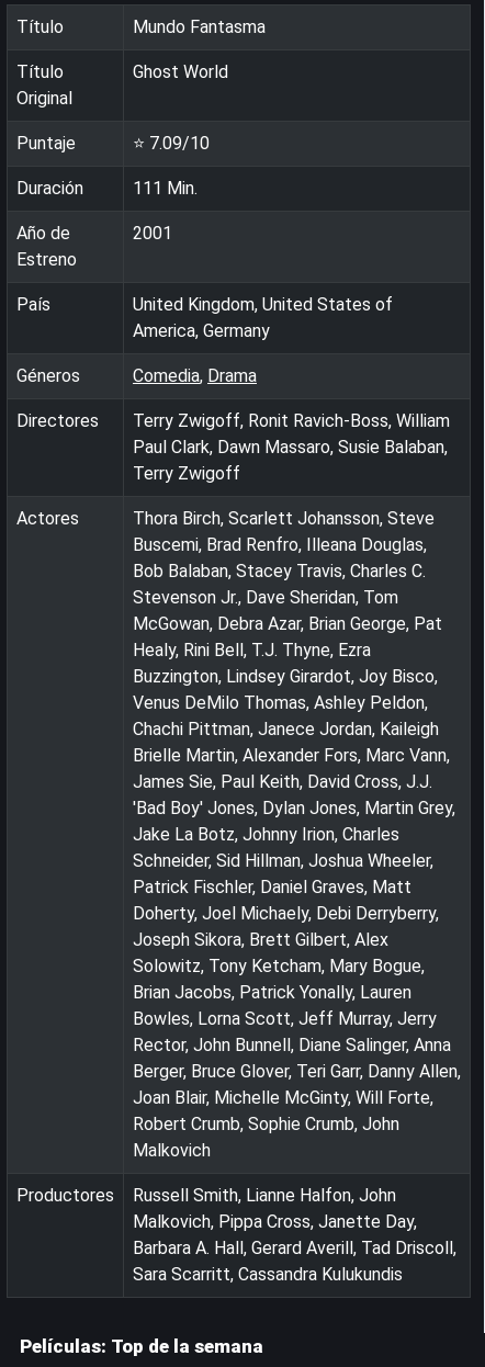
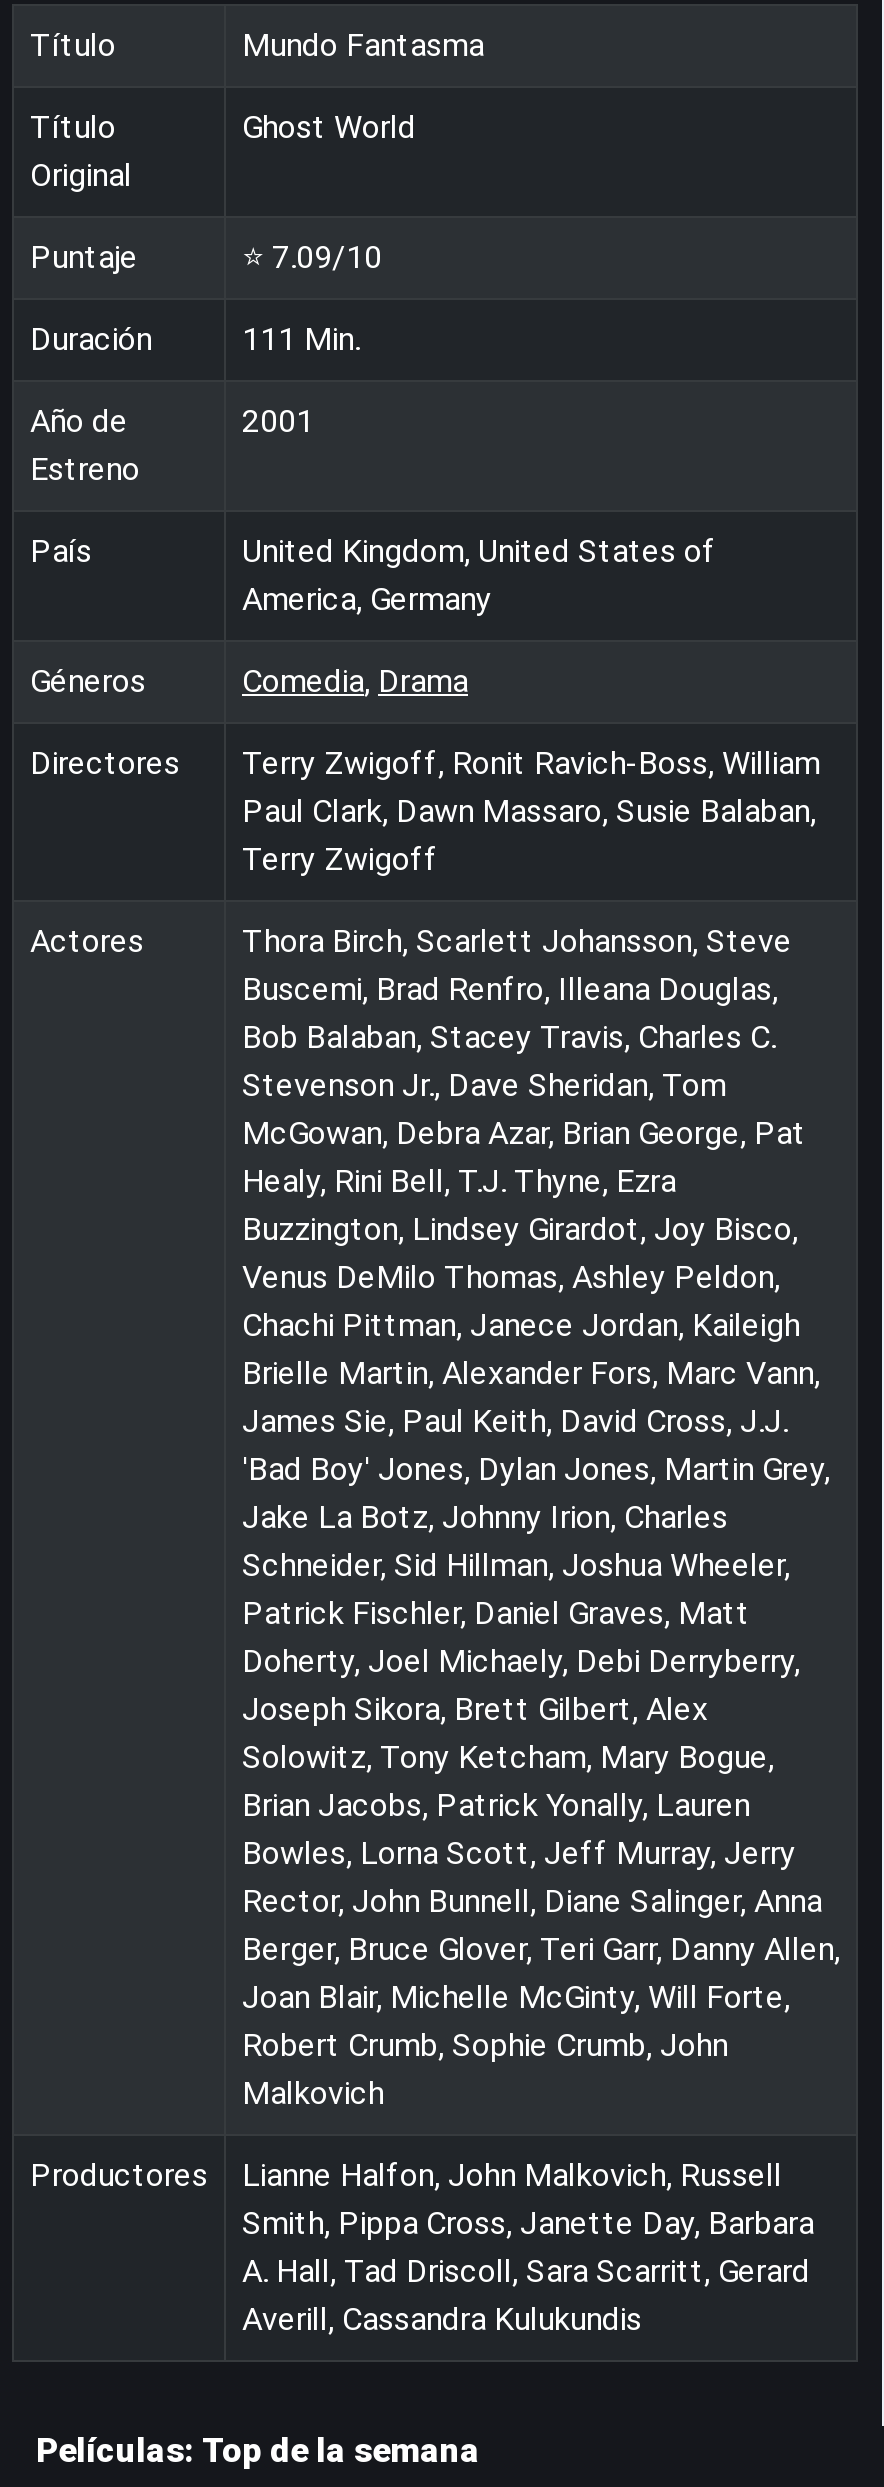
[133,1185,456,1285] Russell Smith, Lianne Halfon, John | Malkovich, Pippa Cross, Janette Day, | Barbara A. Hall, Gerard Averill, Tad Driscoll, | Sara Scarritt, Cassandra Kulukundis -> [242,2156,814,2338] Lianne Halfon, John Malkovich, Russell | Smith, Pippa Cross, Janette Day, Barbara | A. Hall, Tad Driscoll, Sara Scarritt, Gerard | Averill, Cassandra Kulukundis

